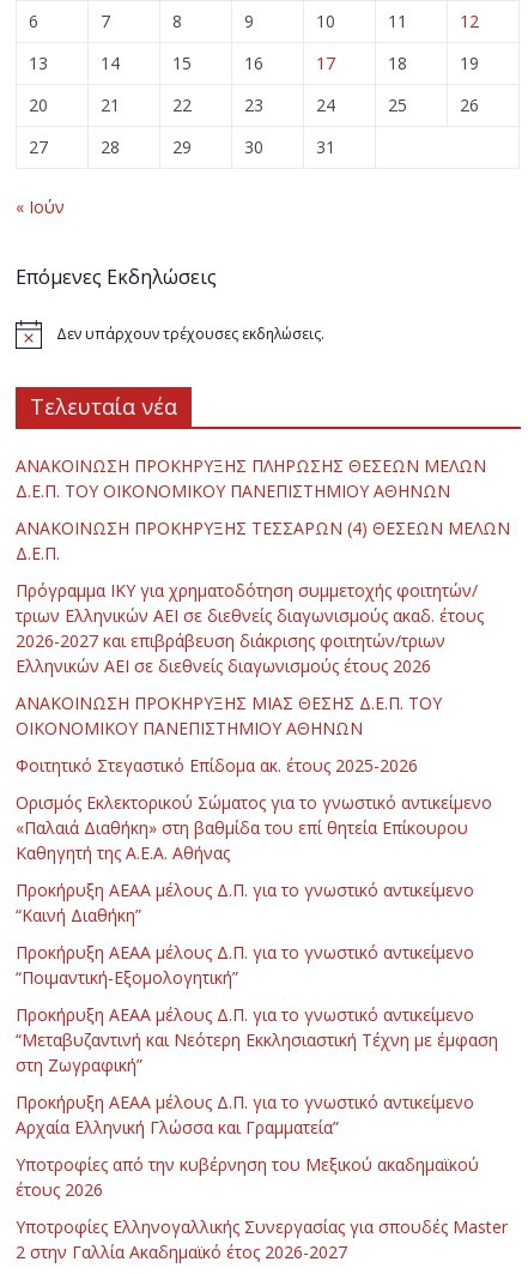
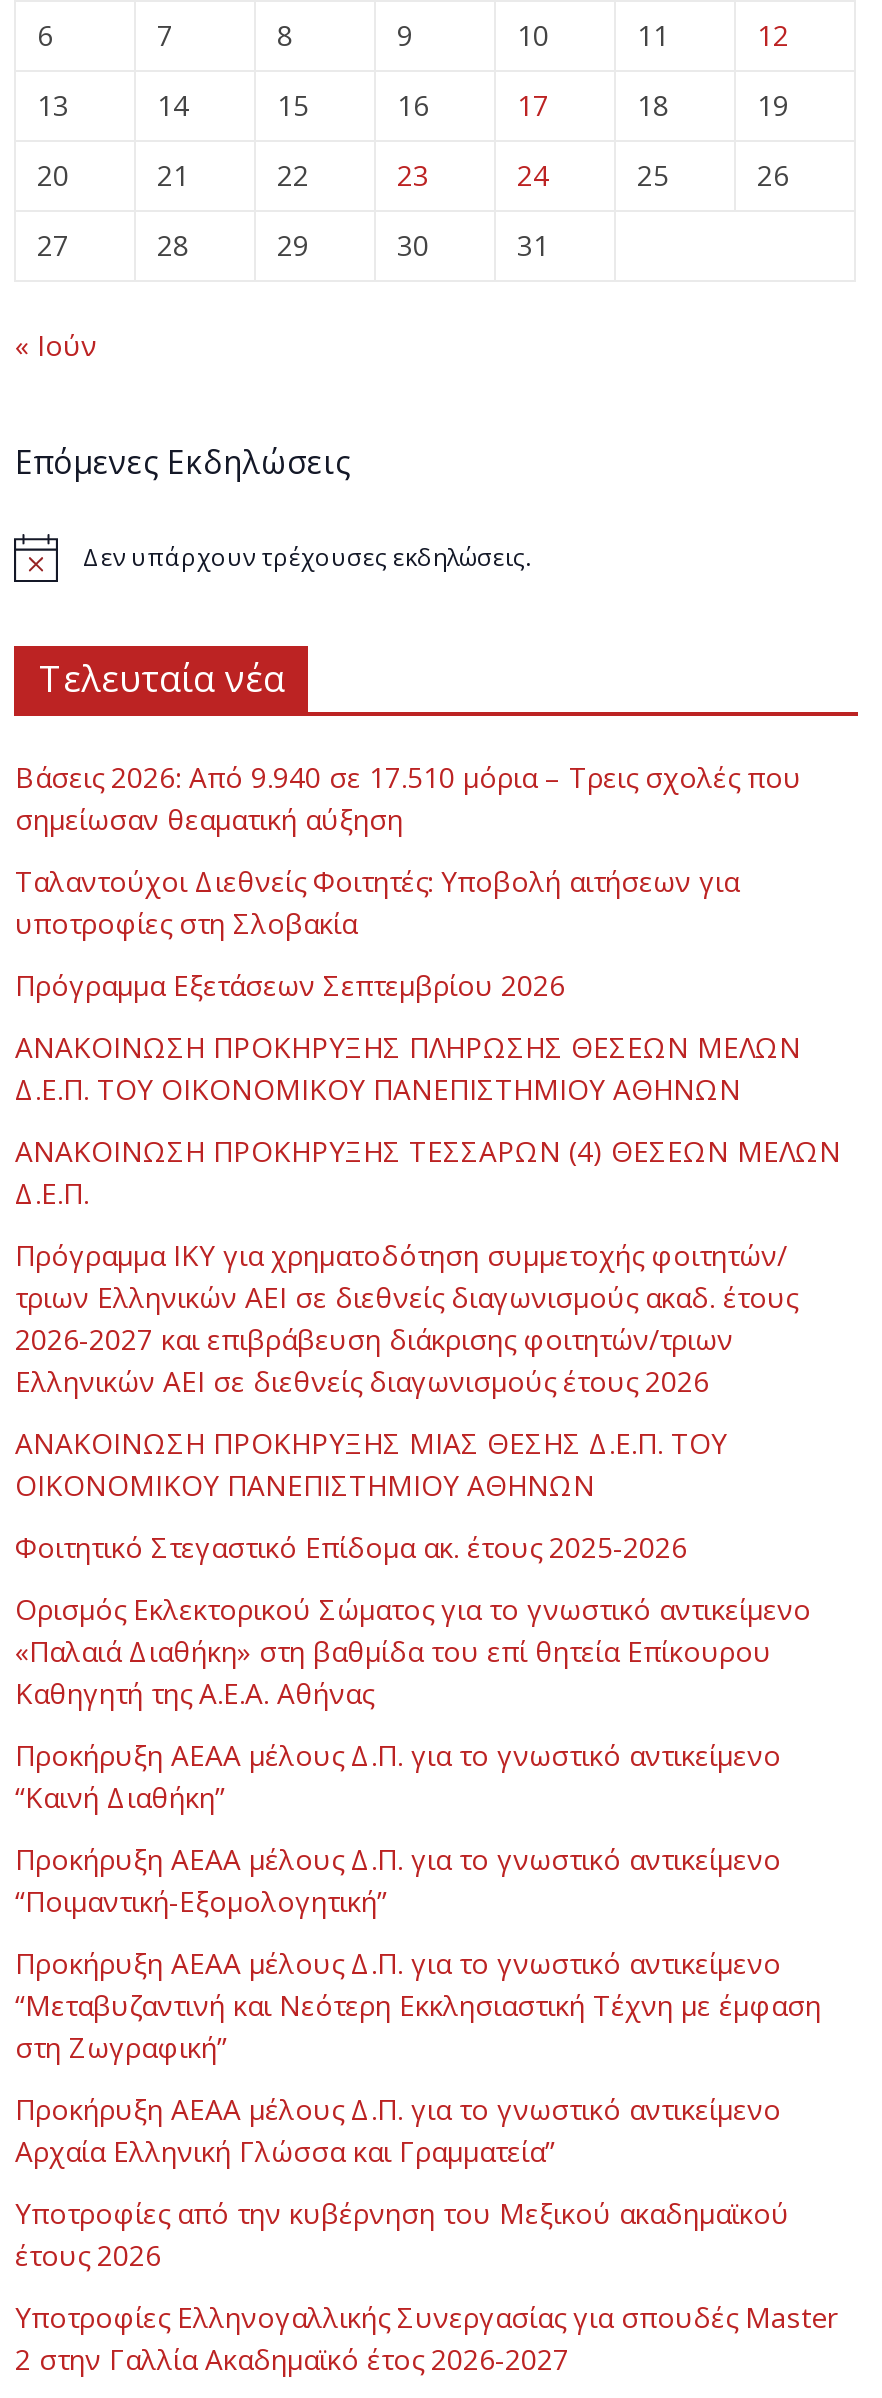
none -> [15,758,801,1004] Βάσεις 2026: Από 9.940 σε 17.510 μόρια – Τρεις σχολές που | σημείωσαν θεαματική αύξηση | Ταλαντούχοι Διεθνείς Φοιτητές: Υποβολή αιτήσεων για | υποτροφίες στη Σλοβακία | Πρόγραμμα Εξετάσεων Σεπτεμβρίου 2026

